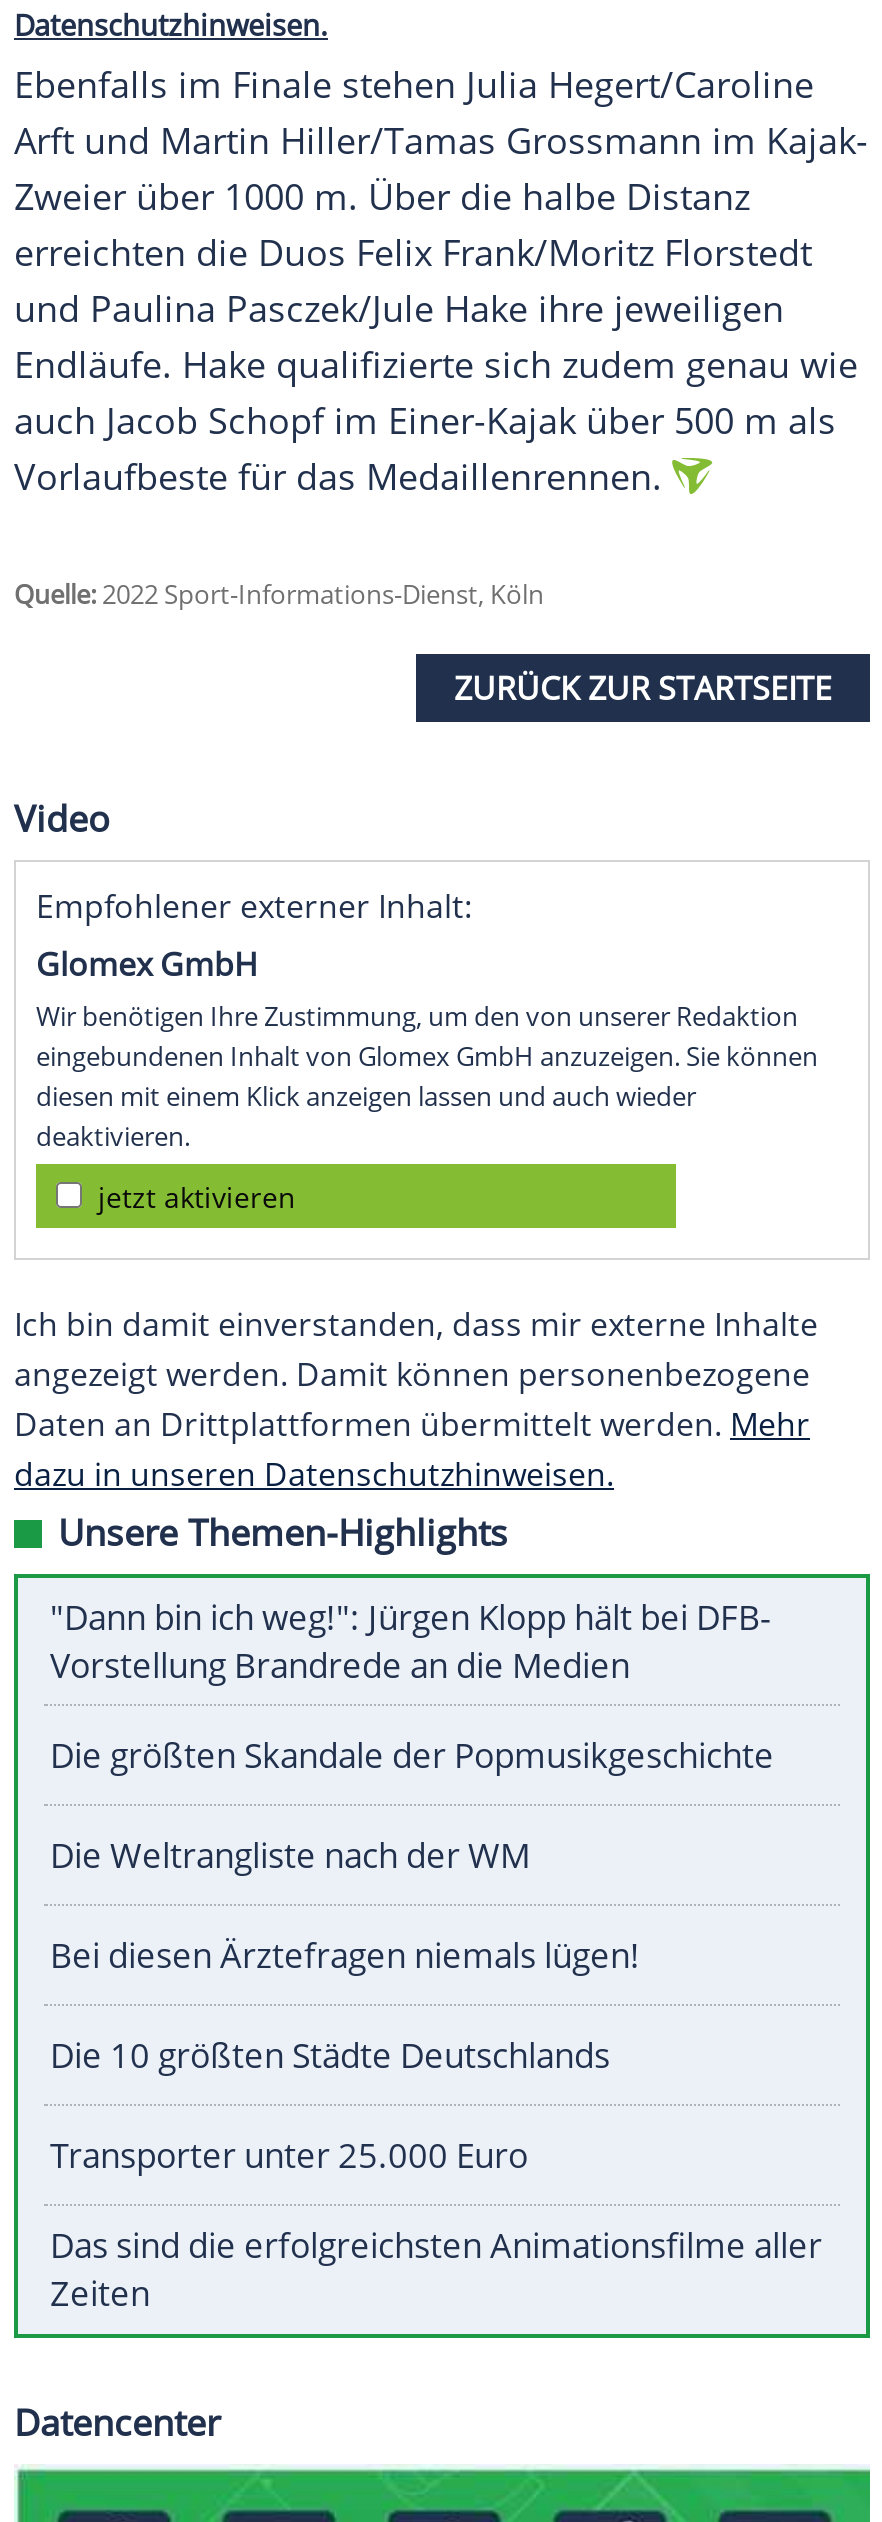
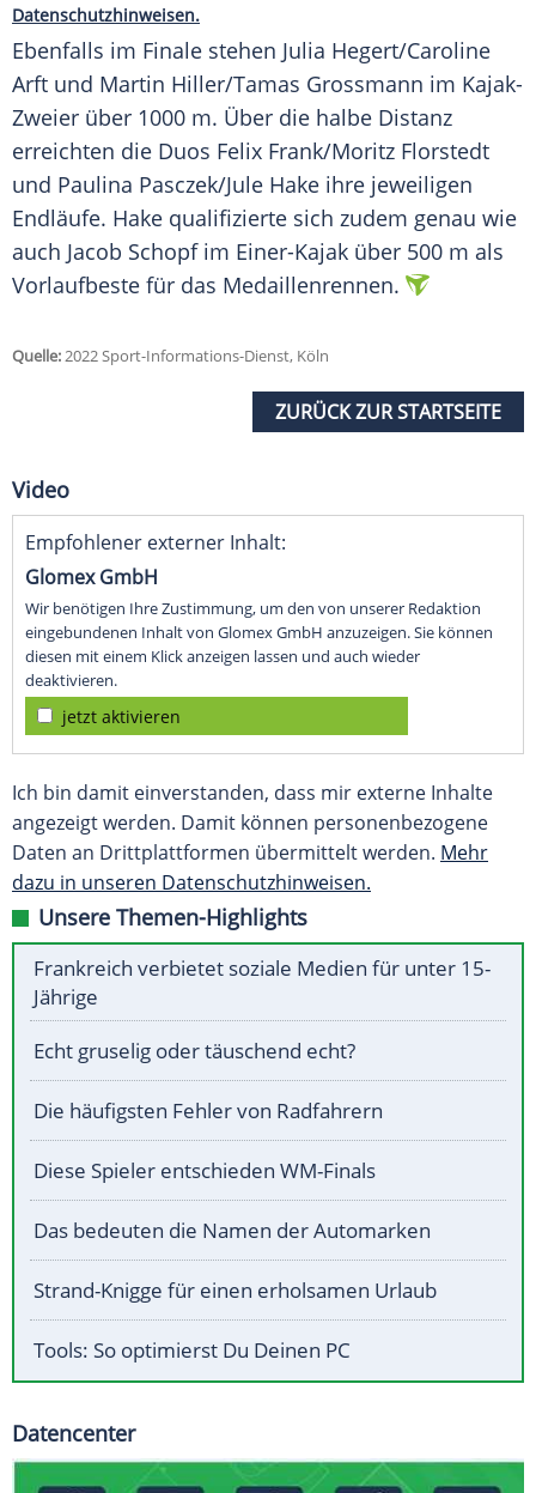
[50,1595,770,1689] "Dann bin ich weg!": Jürgen Klopp hält bei DFB- | Vorstellung Brandrede an die Medien -> [33,955,491,1011] Frankreich verbietet soziale Medien für unter 15- | Jährige
[50,1733,774,1779] Die größten Skandale der Popmusikgeschichte -> [33,1037,355,1065] Echt gruselig oder täuschend echt?
[50,1833,530,1879] Die Weltrangliste nach der WM -> [33,1097,383,1125] Die häufigsten Fehler von Radfahrern
[50,1933,640,1979] Bei diesen Ärztefragen niemals lügen! -> [33,1157,376,1184] Diese Spieler entschieden WM-Finals
[50,2033,610,2079] Die 10 größten Städte Deutschlands -> [33,1217,431,1244] Das bedeuten die Namen der Automarken
[50,2133,528,2179] Transporter unter 25.000 Euro -> [33,1277,437,1304] Strand-Knigge für einen erholsamen Urlaub
[50,2223,822,2317] Das sind die erfolgreichsten Animationsfilme aller | Zeiten -> [33,1337,351,1364] Tools: So optimierst Du Deinen PC

